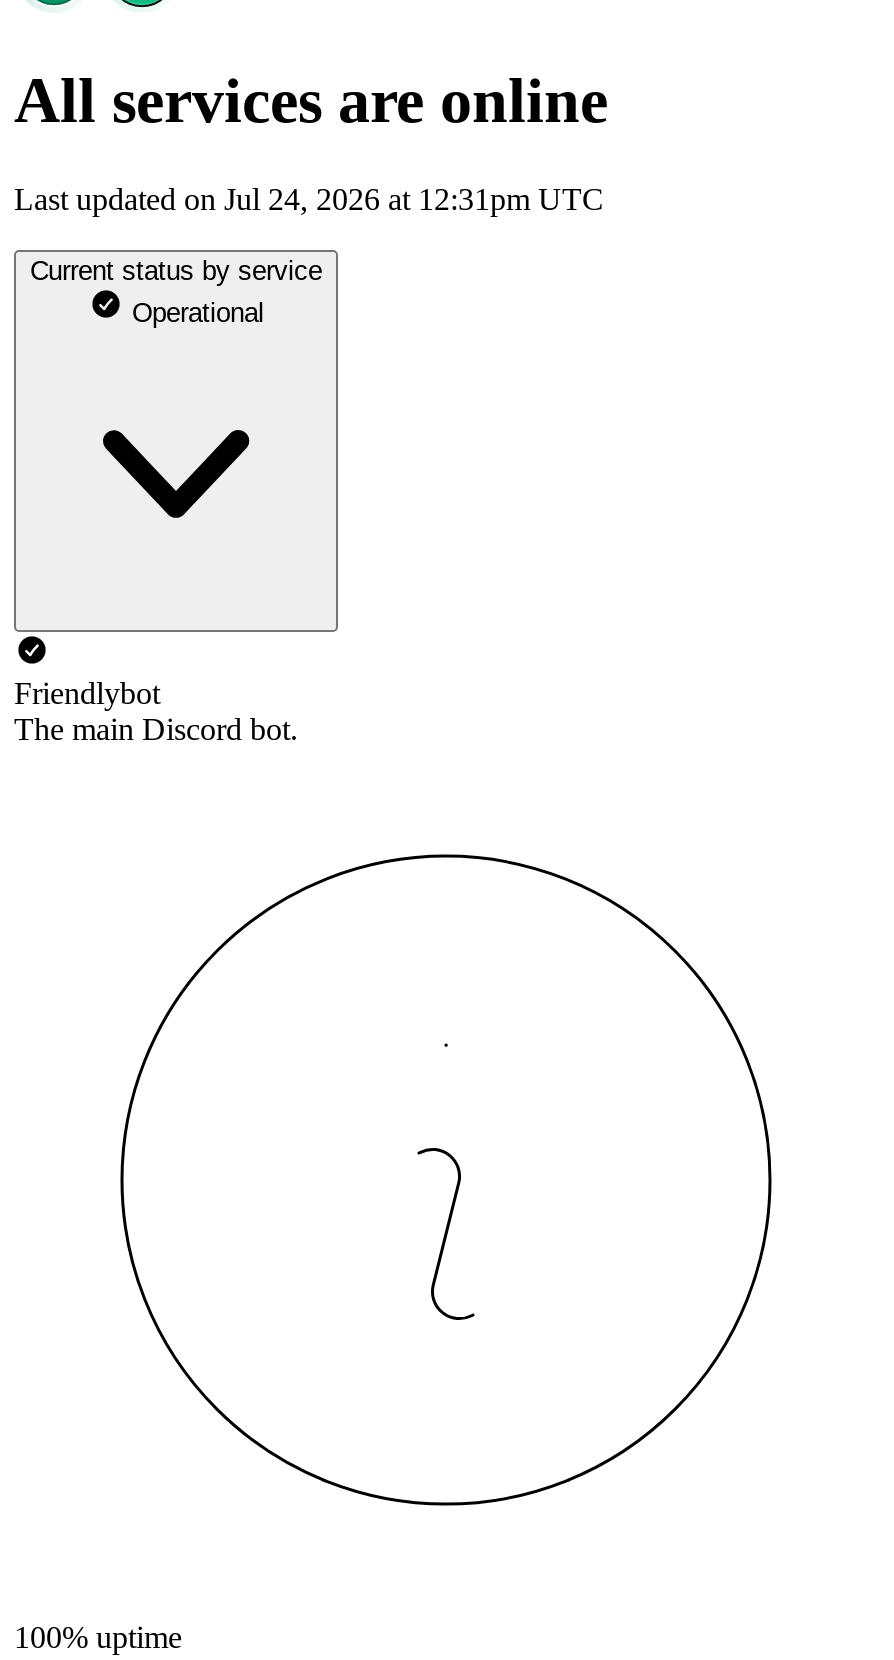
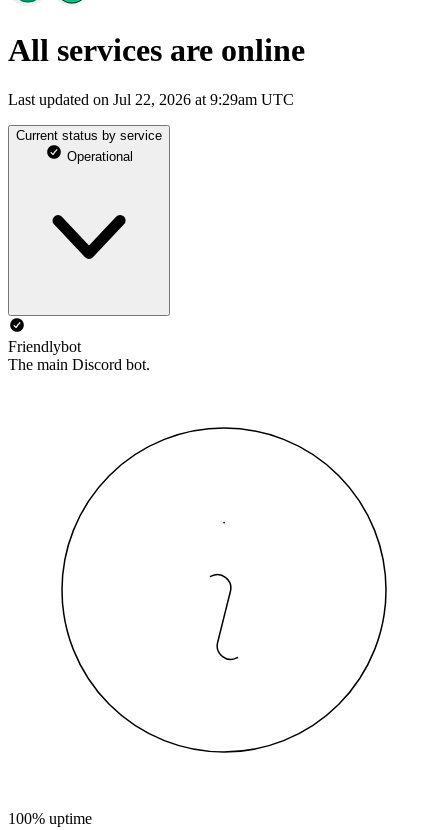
[14,182,604,216] Last updated on Jul 24, 2026 at 12:31pm UTC -> [8,91,294,108] Last updated on Jul 22, 2026 at 9:29am UTC

